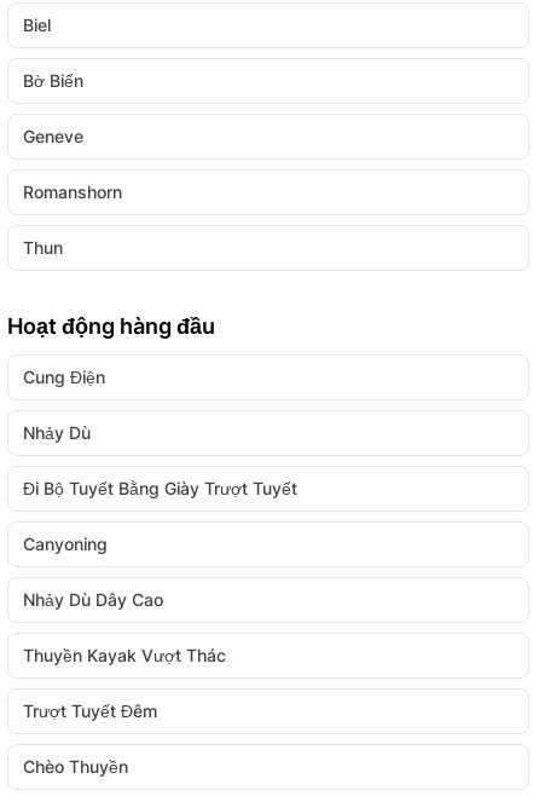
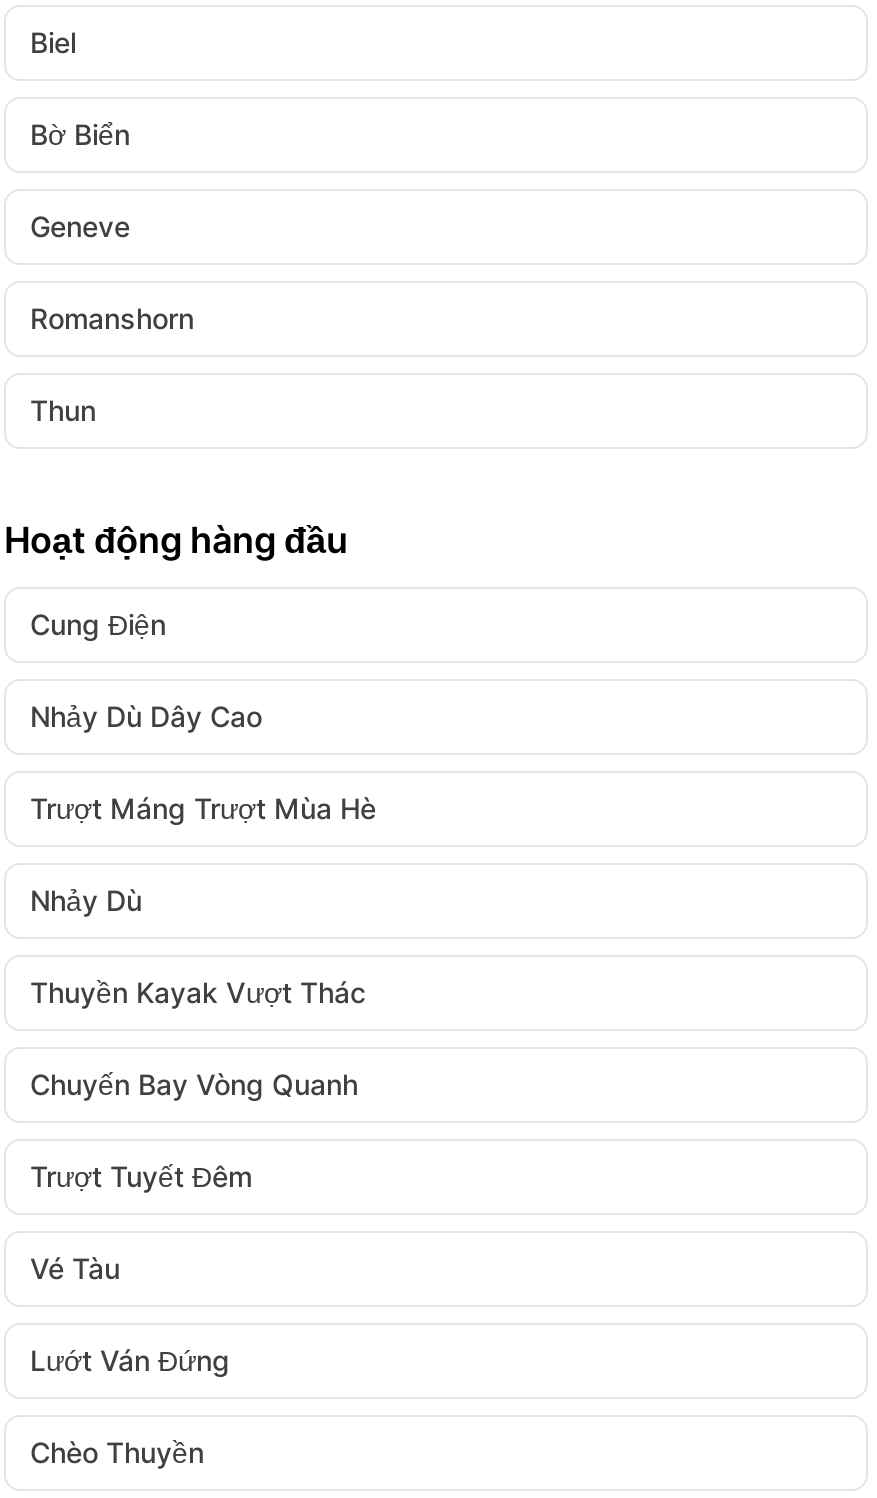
none -> [30,791,376,825] Trượt Máng Trượt Mùa Hè
[23,478,297,554] Đi Bộ Tuyết Bằng Giày Trượt Tuyết | Canyoning -> none
moved [23,589,163,610] -> [30,699,262,733]: Nhảy Dù Dây Cao
moved [23,645,226,665] -> [30,975,366,1009]: Thuyền Kayak Vượt Thác
none -> [30,1067,358,1101] Chuyến Bay Vòng Quanh
none -> [30,1251,230,1377] Vé Tàu | Lướt Ván Đứng

